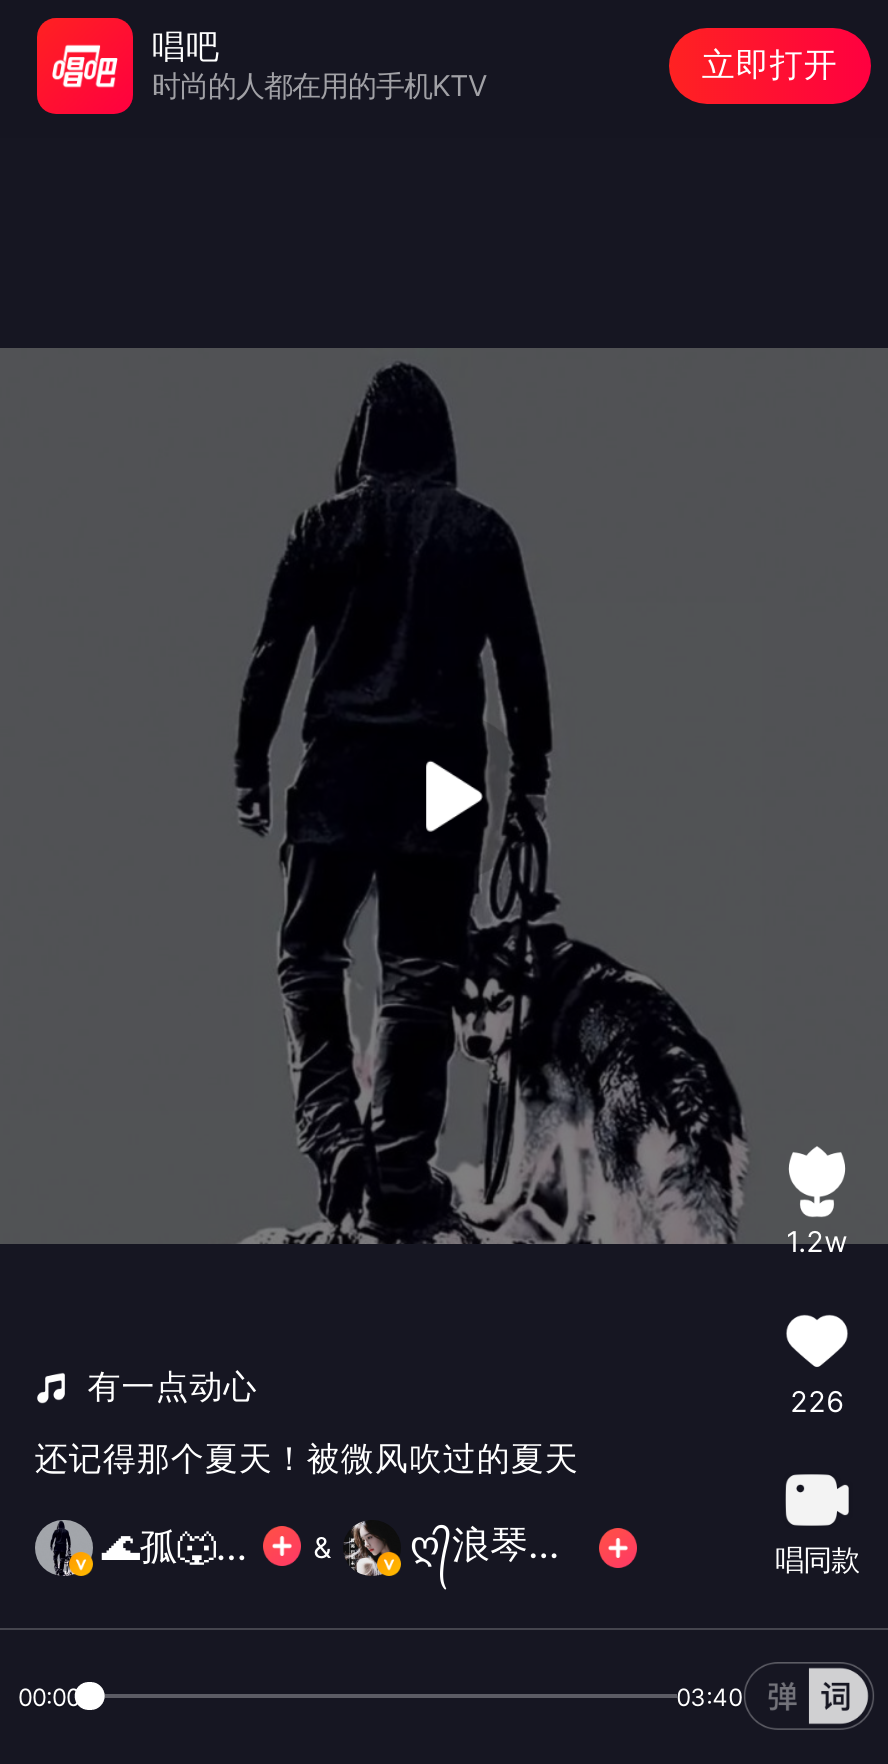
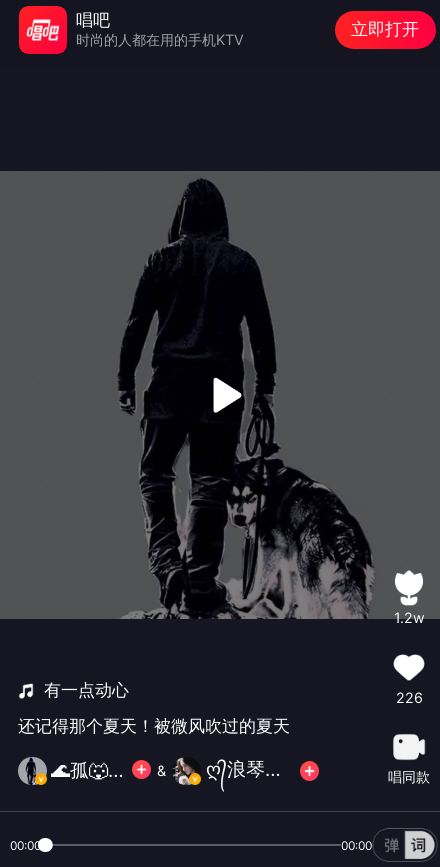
[676,1681,742,1711] 03:40 -> [341,838,372,853] 00:00

